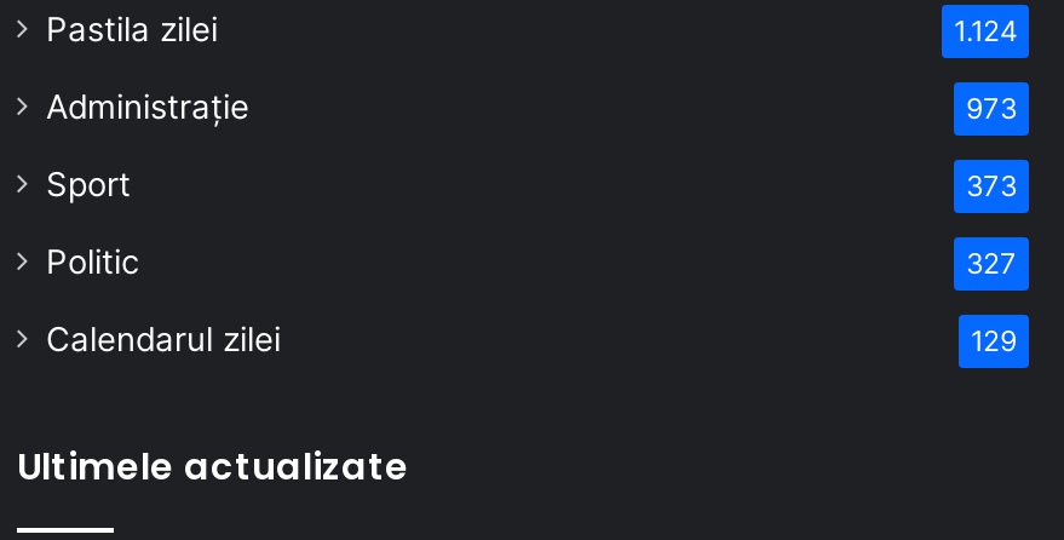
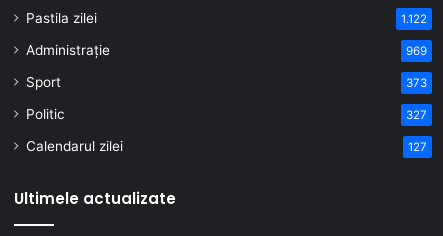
[954,15,1017,49] 1.124 -> [401,12,427,26] 1.122
[966,93,1017,126] 973 -> [406,44,427,58] 969
[971,325,1017,359] 129 -> [408,140,427,154] 127

